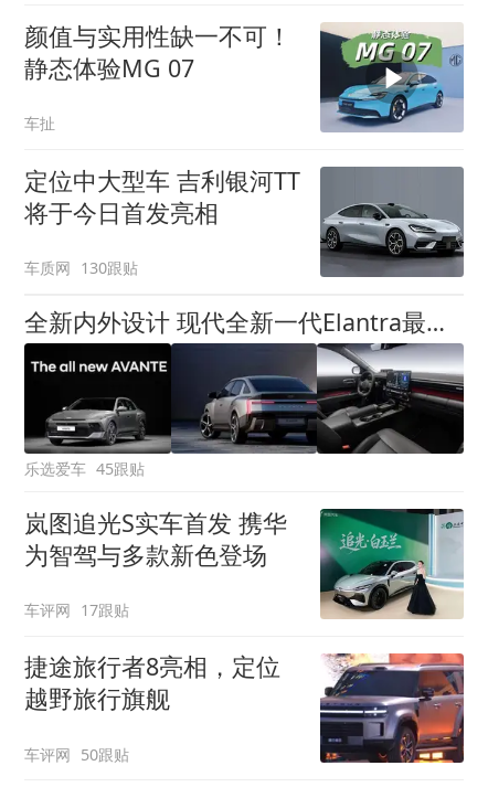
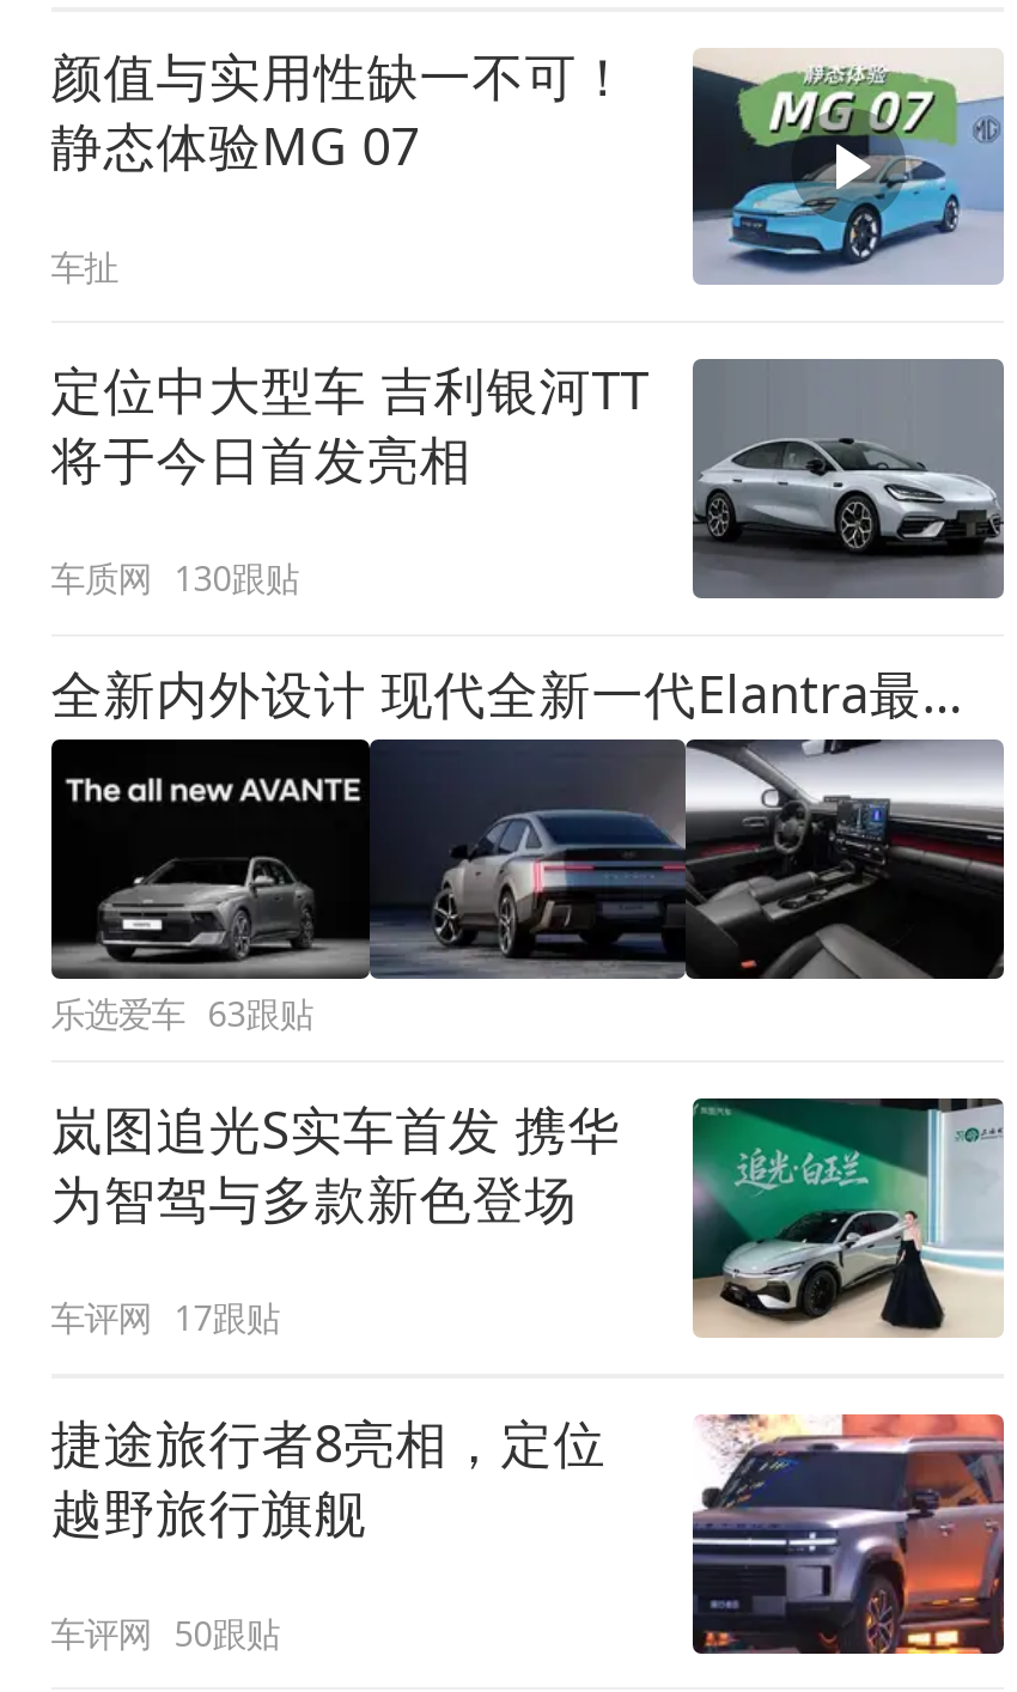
[24,459,145,480] 乐选爱车 45跟贴 -> [51,990,313,1035] 乐选爱车 63跟贴

